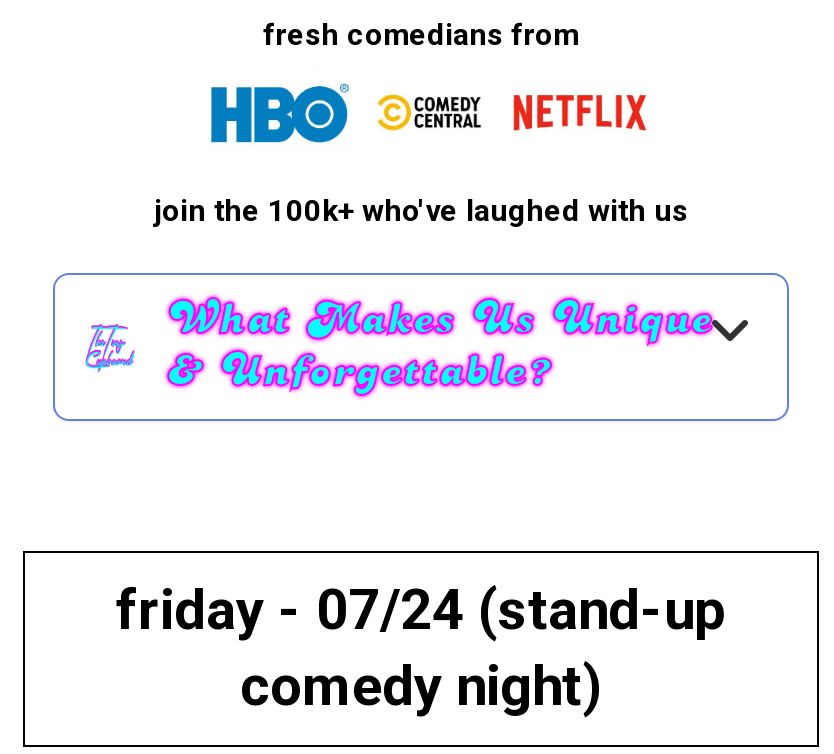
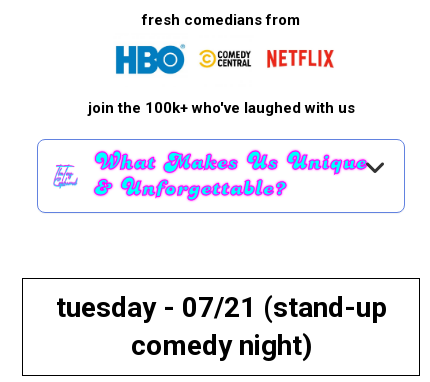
[116,577,726,643] friday - 07/24 (stand-up -> [55,291,386,324] tuesday - 07/21 (stand-up

